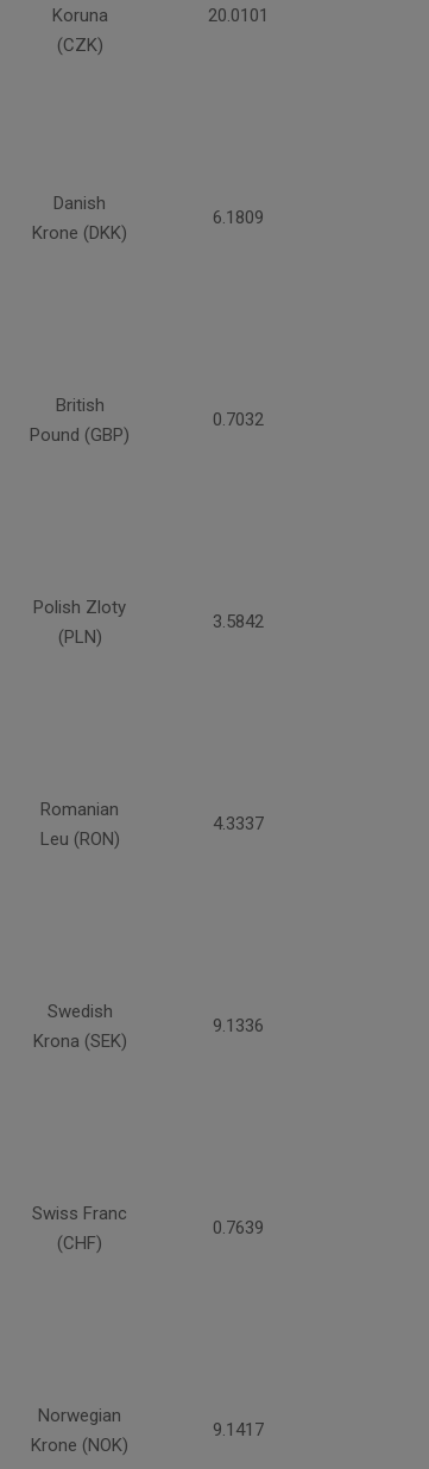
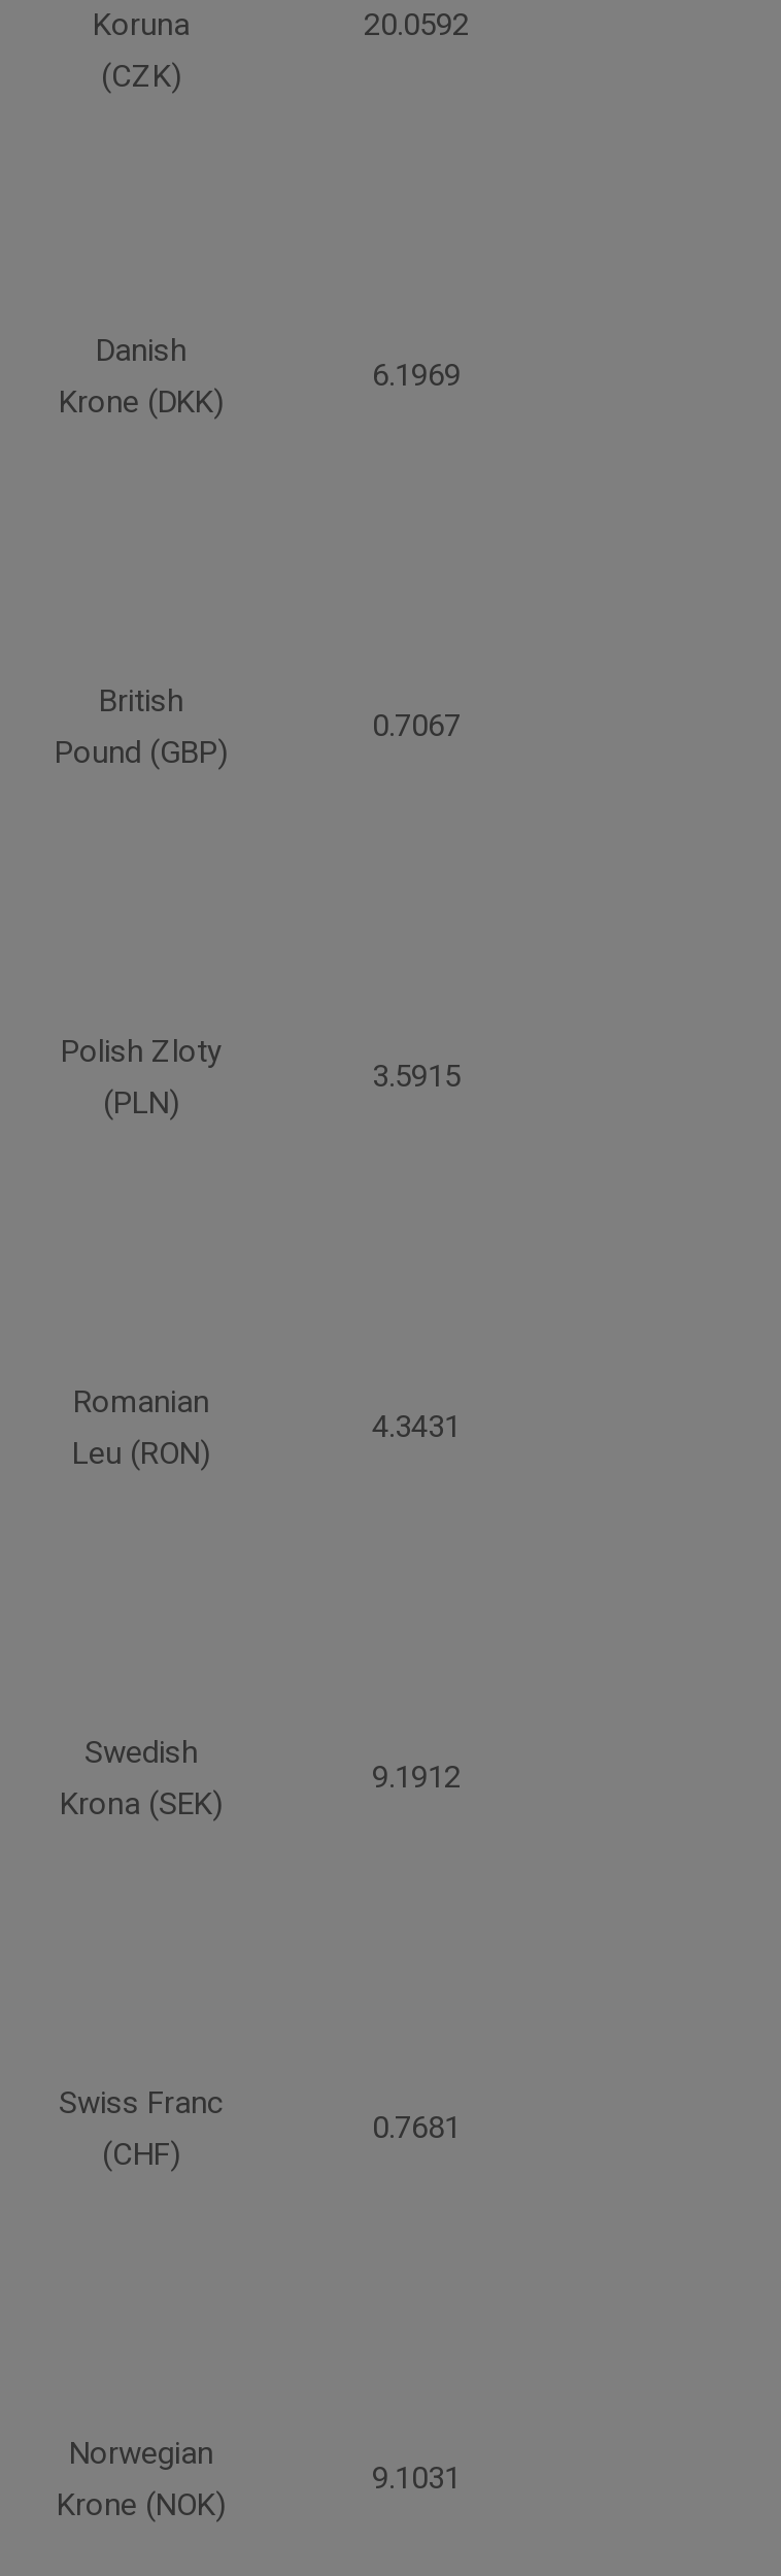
[208,4,269,26] 20.0101 -> [364,7,469,44] 20.0592
[213,206,264,228] 6.1809 -> [372,358,461,395] 6.1969
[213,408,264,430] 0.7032 -> [372,708,461,745] 0.7067
[213,610,264,632] 3.5842 -> [372,1059,461,1096] 3.5915
[213,812,264,834] 4.3337 -> [372,1409,461,1446] 4.3431
[213,1014,264,1036] 9.1336 -> [372,1760,461,1797] 9.1912
[213,1216,264,1238] 0.7639 -> [372,2110,461,2147] 0.7681
[213,1418,264,1440] 9.1417 -> [372,2461,461,2498] 9.1031

